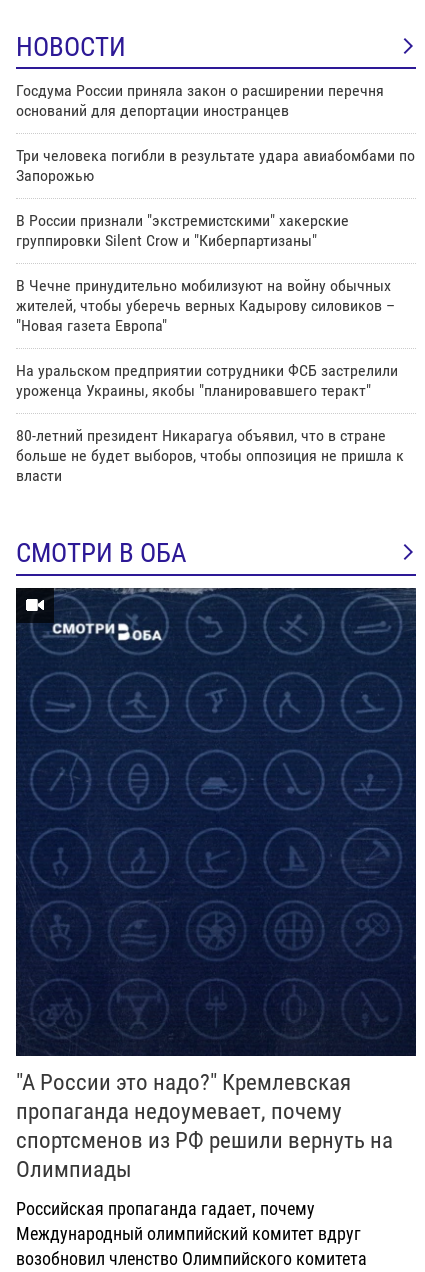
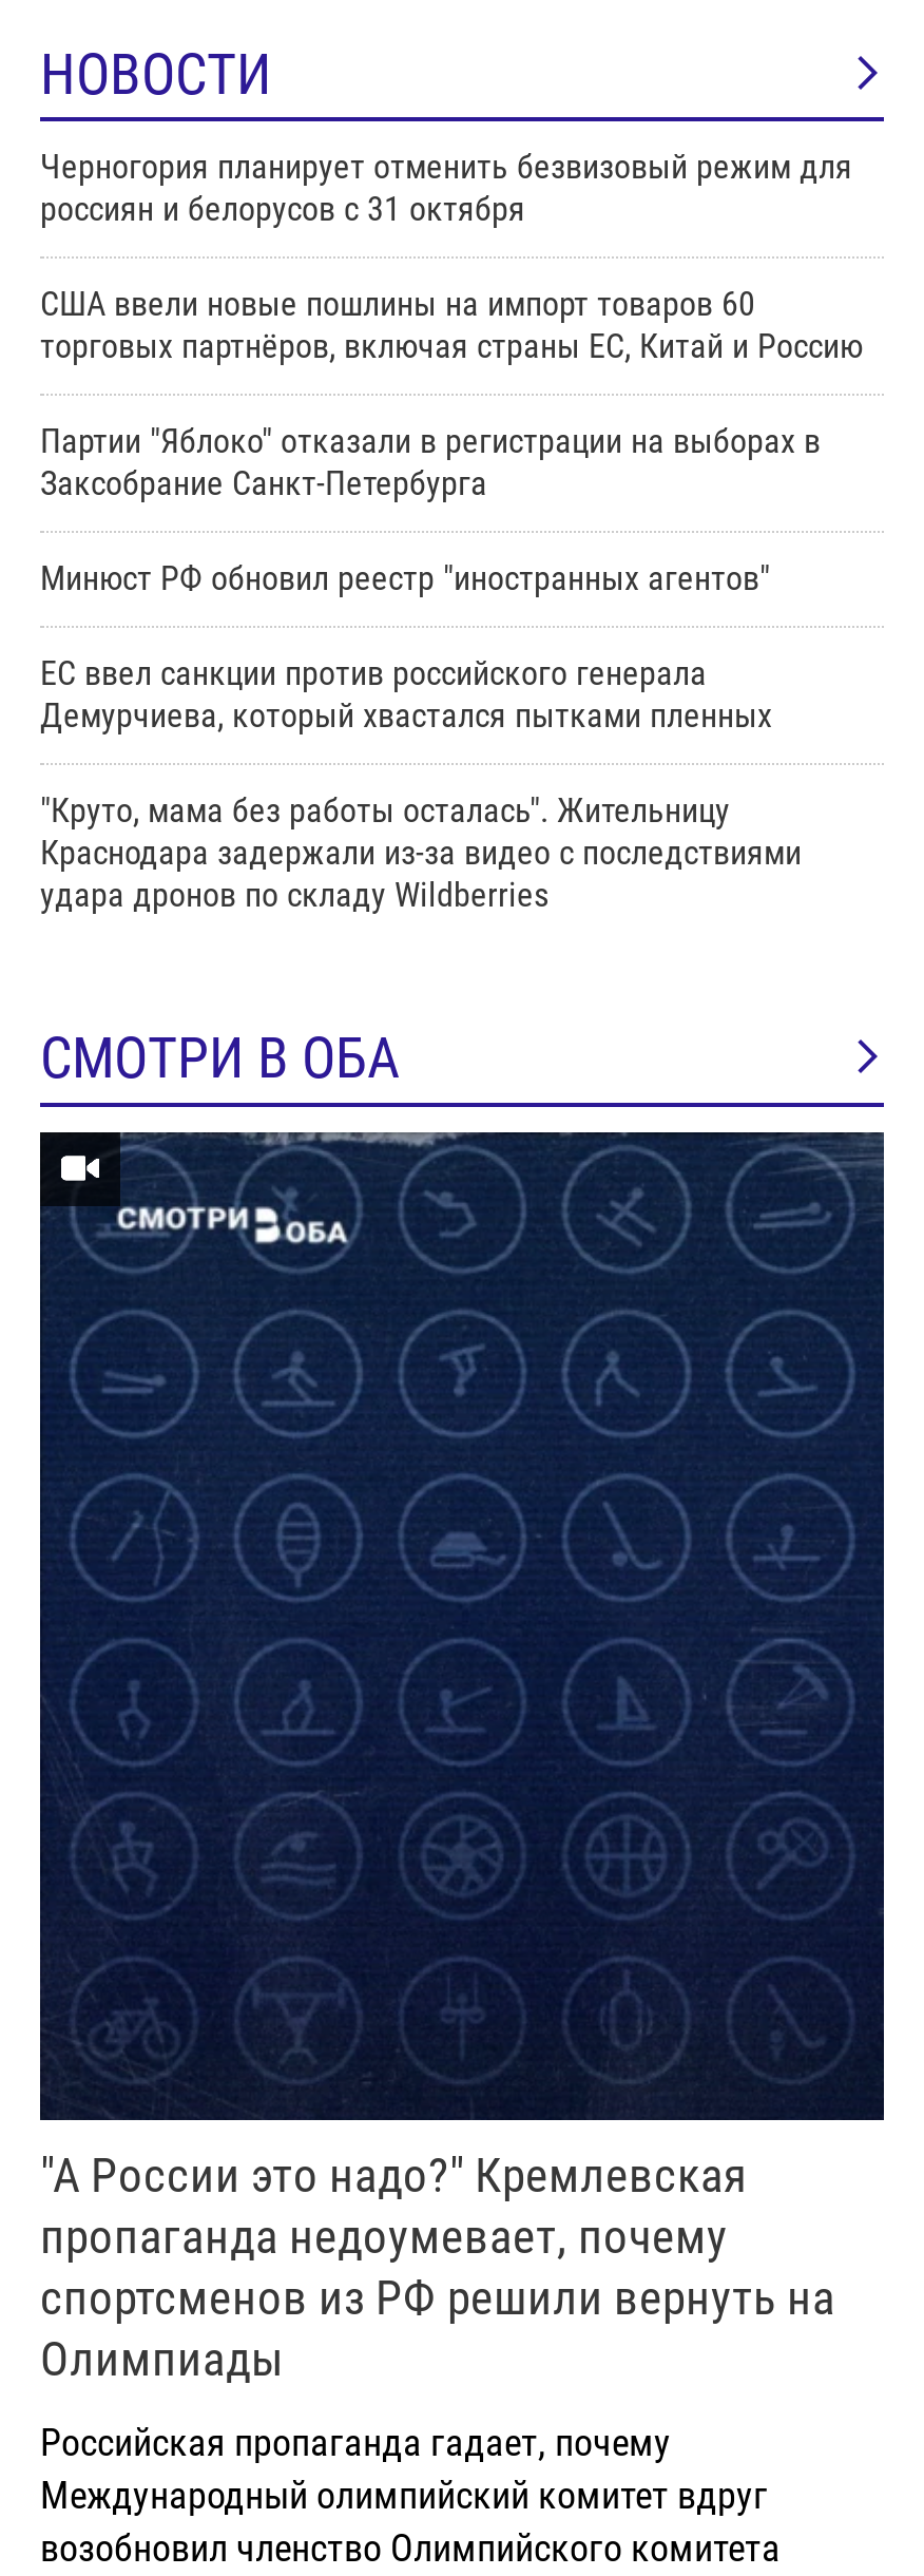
[16,81,384,120] Госдума России приняла закон о расширении перечня | оснований для депортации иностранцев -> [40,147,852,230] Черногория планирует отменить безвизовый режим для | россиян и белорусов с 31 октября
[16,146,415,185] Три человека погибли в результате удара авиабомбами по | Запорожью -> [40,285,863,367] США ввели новые пошлины на импорт товаров 60 | торговых партнёров, включая страны ЕС, Китай и Россию
[16,211,349,250] В России признали "экстремистскими" хакерские | группировки Silent Crow и "Киберпартизаны" -> [40,422,821,504] Партии "Яблоко" отказали в регистрации на выборах в | Заксобрание Санкт-Петербурга
[16,276,395,335] В Чечне принудительно мобилизуют на войну обычных | жителей, чтобы уберечь верных Кадырову силовиков – | "Новая газета Европа" -> [40,559,770,599] Минюст РФ обновил реестр "иностранных агентов"
[16,361,398,400] На уральском предприятии сотрудники ФСБ застрелили | уроженца Украины, якобы "планировавшего теракт" -> [40,654,772,736] ЕС ввел санкции против российского генерала | Демурчиева, который хвастался пытками пленных
[16,426,404,485] 80-летний президент Никарагуа объявил, что в стране | больше не будет выборов, чтобы оппозиция не пришла к | власти -> [40,791,802,916] "Круто, мама без работы осталась". Жительницу | Краснодара задержали из-за видео с последствиями | удара дронов по складу Wildberries

